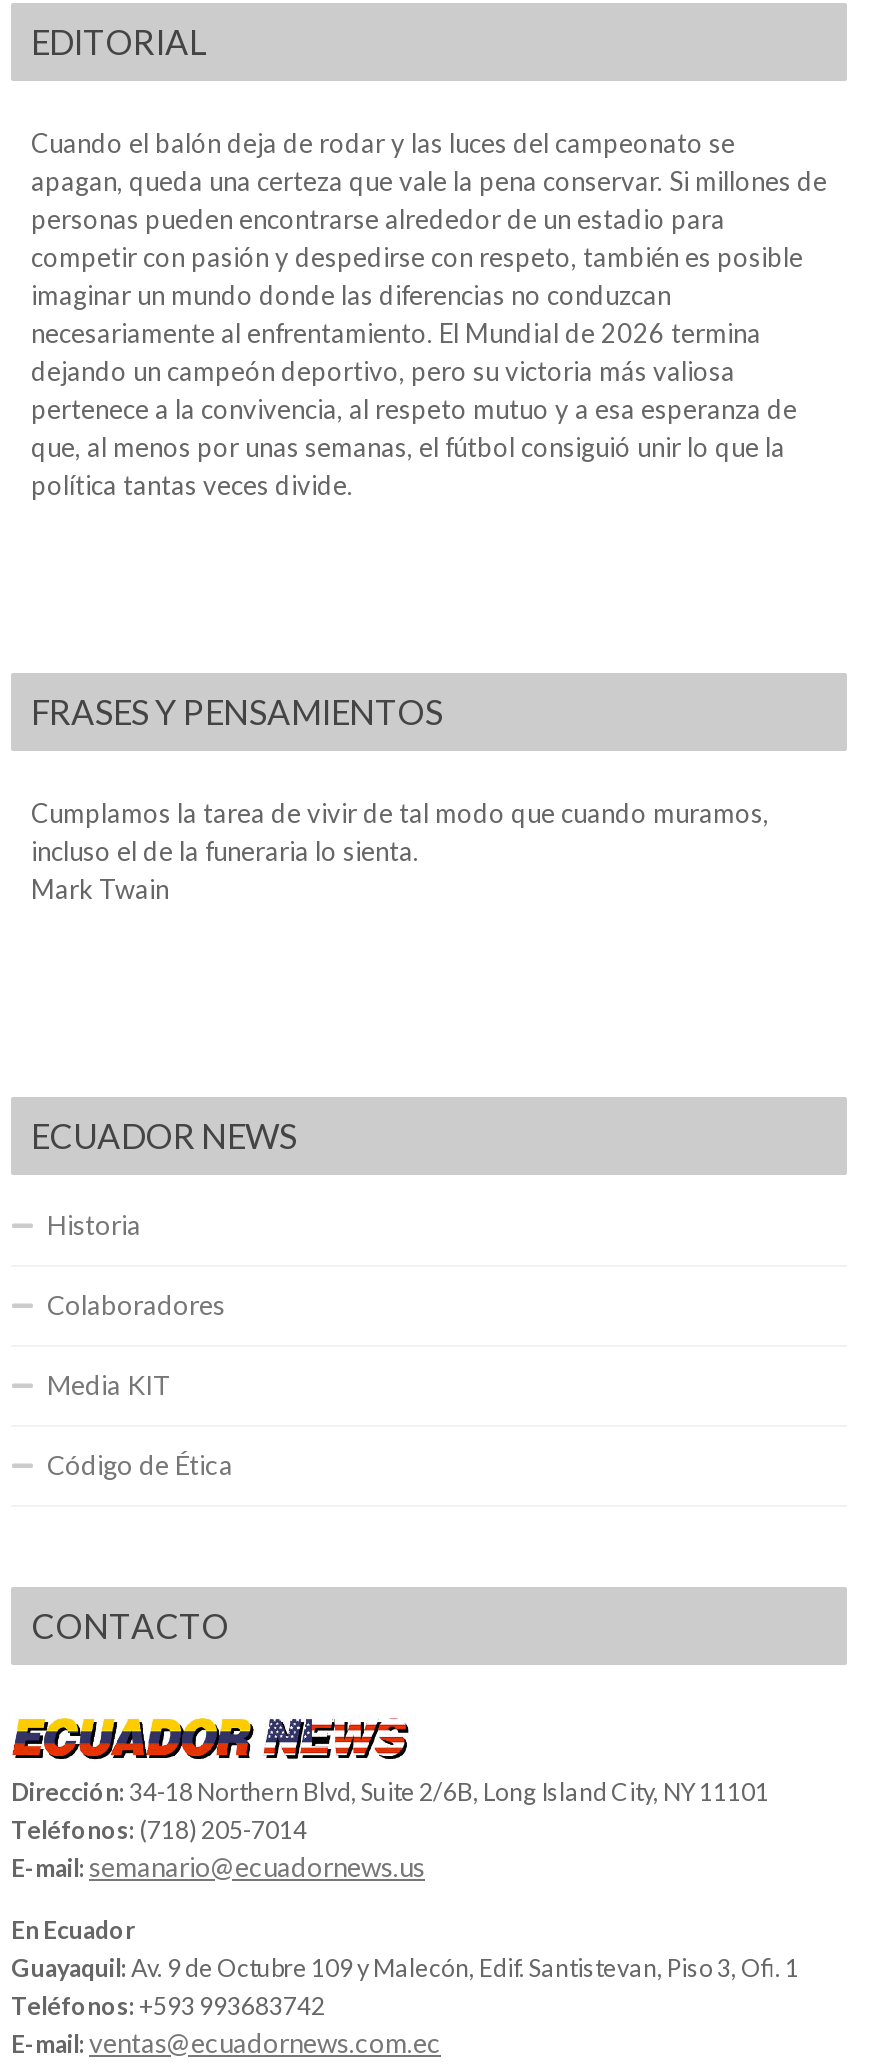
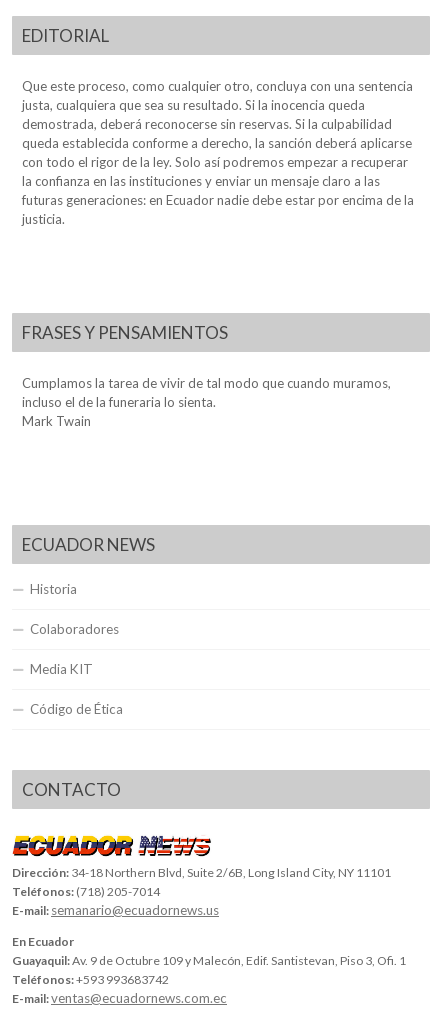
[31,127,827,501] Cuando el balón deja de rodar y las luces del campeonato se | apagan, queda una certeza que vale la pena conservar. Si millones de | personas pueden encontrarse alrededor de un estadio para | competir con pasión y despedirse con respeto, también es posible | imaginar un mundo donde las diferencias no conduzcan | necesariamente al enfrentamiento. El Mundial de 2026 termina | dejando un campeón deportivo, pero su victoria más valiosa | pertenece a la convivencia, al respeto mutuo y a esa esperanza de | que, al menos por unas semanas, el fútbol consiguió unir lo que la | política tantas veces divide. -> [22,78,414,227] Que este proceso, como cualquier otro, concluya con una sentencia | justa, cualquiera que sea su resultado. Si la inocencia queda | demostrada, deberá reconocerse sin reservas. Si la culpabilidad | queda establecida conforme a derecho, la sanción deberá aplicarse | con todo el rigor de la ley. Solo así podremos empezar a recuperar | la confianza en las instituciones y enviar un mensaje claro a las | futuras generaciones: en Ecuador nadie debe estar por encima de la | justicia.

